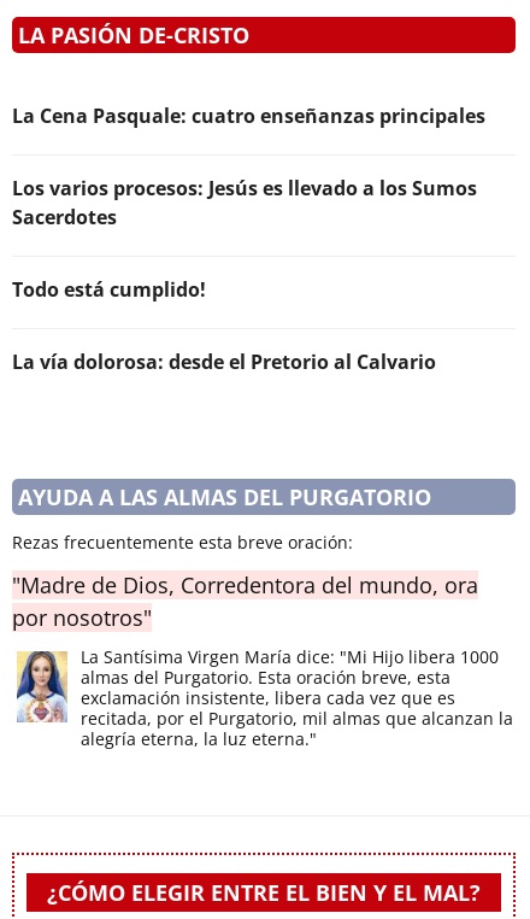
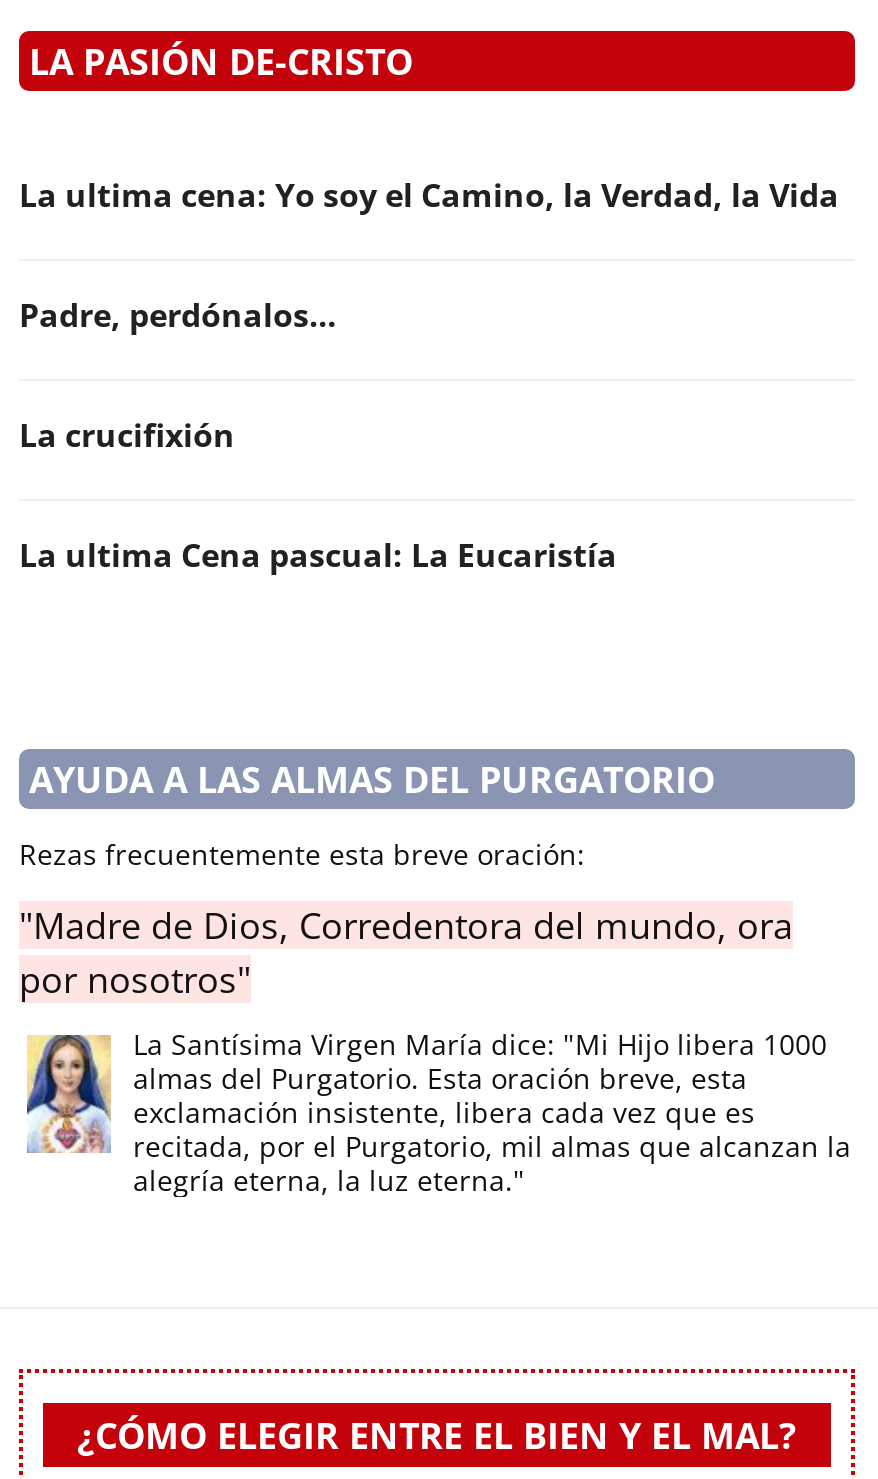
[12,103,485,129] La Cena Pasquale: cuatro enseñanzas principales -> [19,173,839,217] La ultima cena: Yo soy el Camino, la Verdad, la Vida
[12,175,477,231] Los varios procesos: Jesús es llevado a los Sumos | Sacerdotes -> [19,293,337,337] Padre, perdónalos…
[12,276,206,303] Todo está cumplido! -> [19,413,235,457] La crucifixión
[12,349,436,375] La vía dolorosa: desde el Pretorio al Calvario -> [19,533,617,577] La ultima Cena pascual: La Eucaristía

